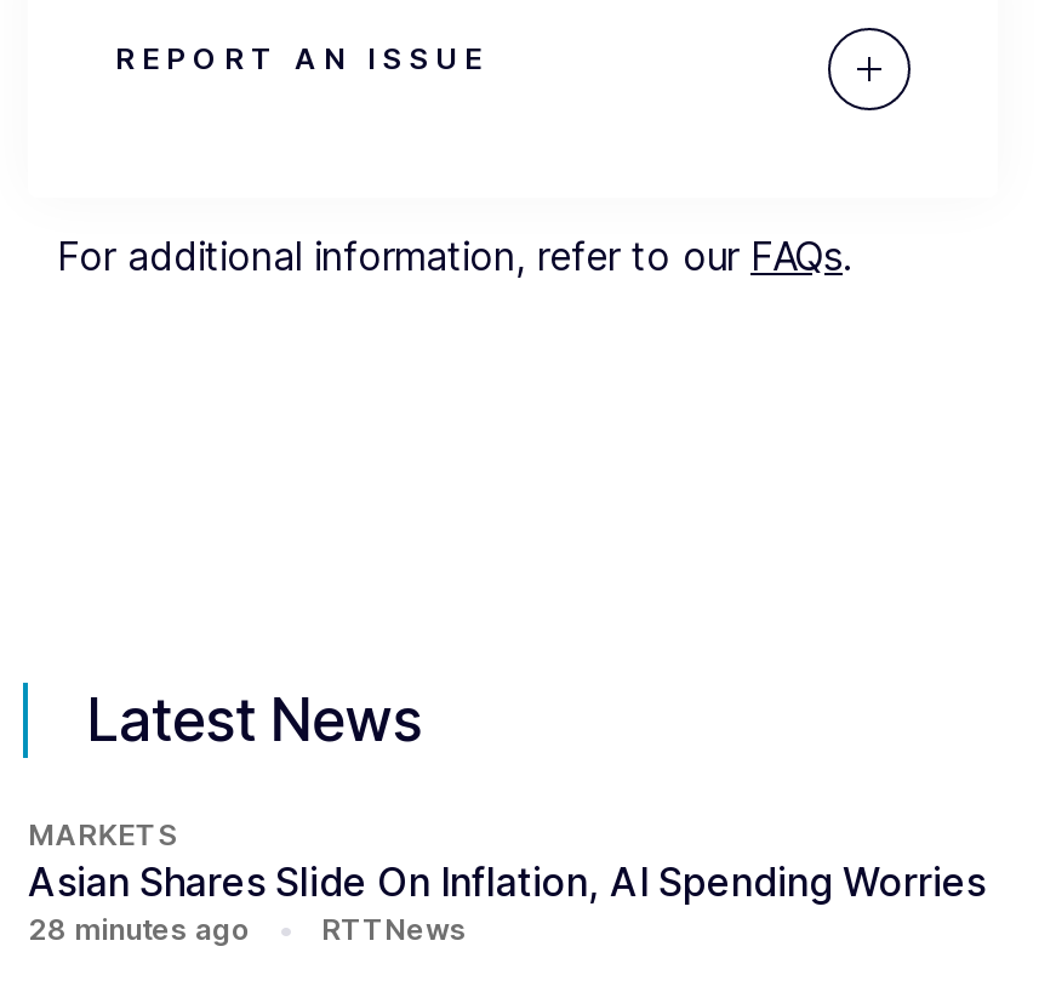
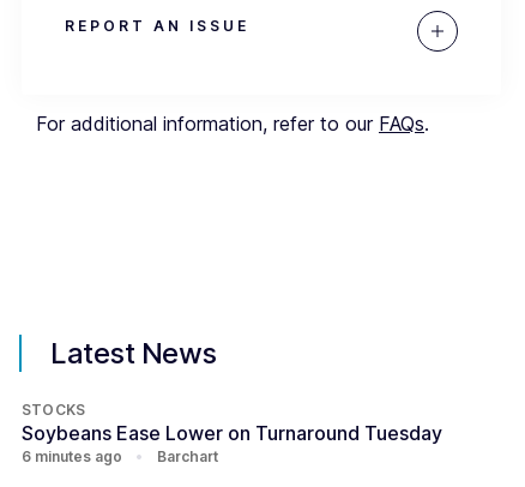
[28,816,986,947] MARKETS | Asian Shares Slide On Inflation, AI Spending Worries | 28 minutes ago -> [22,401,442,465] STOCKS | Soybeans Ease Lower on Turnaround Tuesday | 6 minutes ago
[321,911,467,947] RTTNews -> [157,447,218,465] Barchart

